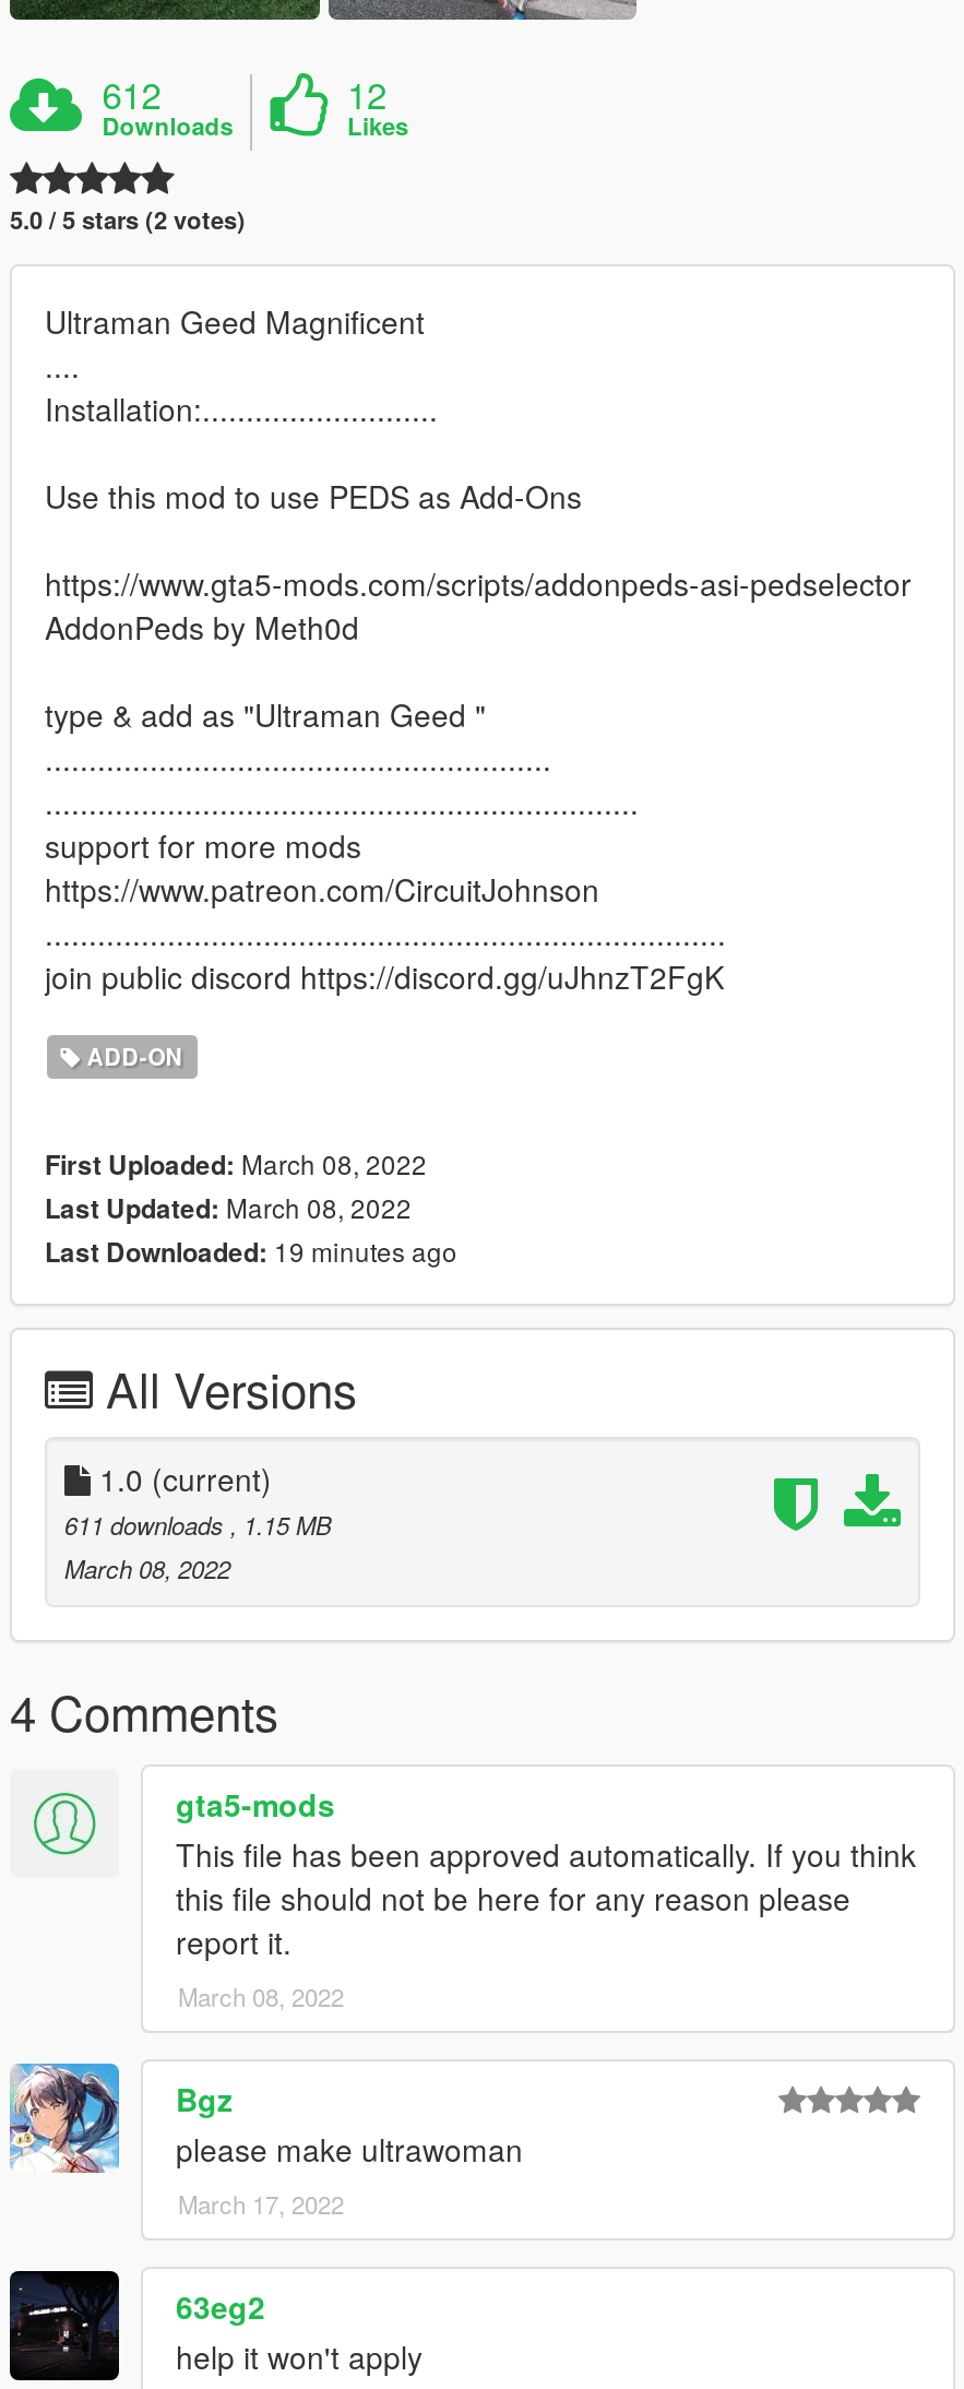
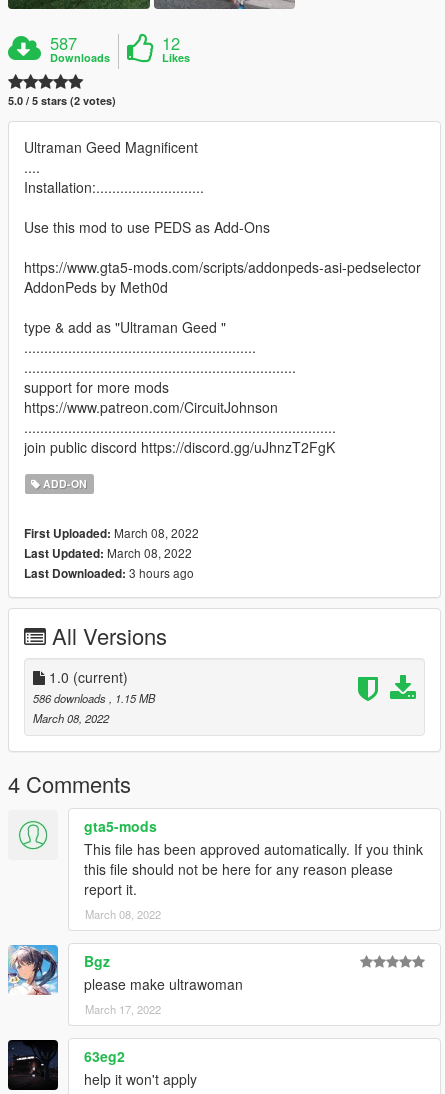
[102,67,161,120] 612 -> [50,31,77,55] 587
[45,1231,457,1270] Last Downloaded: 19 minutes ago -> [24,564,194,582] Last Downloaded: 3 hours ago
[64,1506,331,1541] 611 downloads, 1.15 MB -> [33,690,155,706] 586 downloads, 1.15 MB

